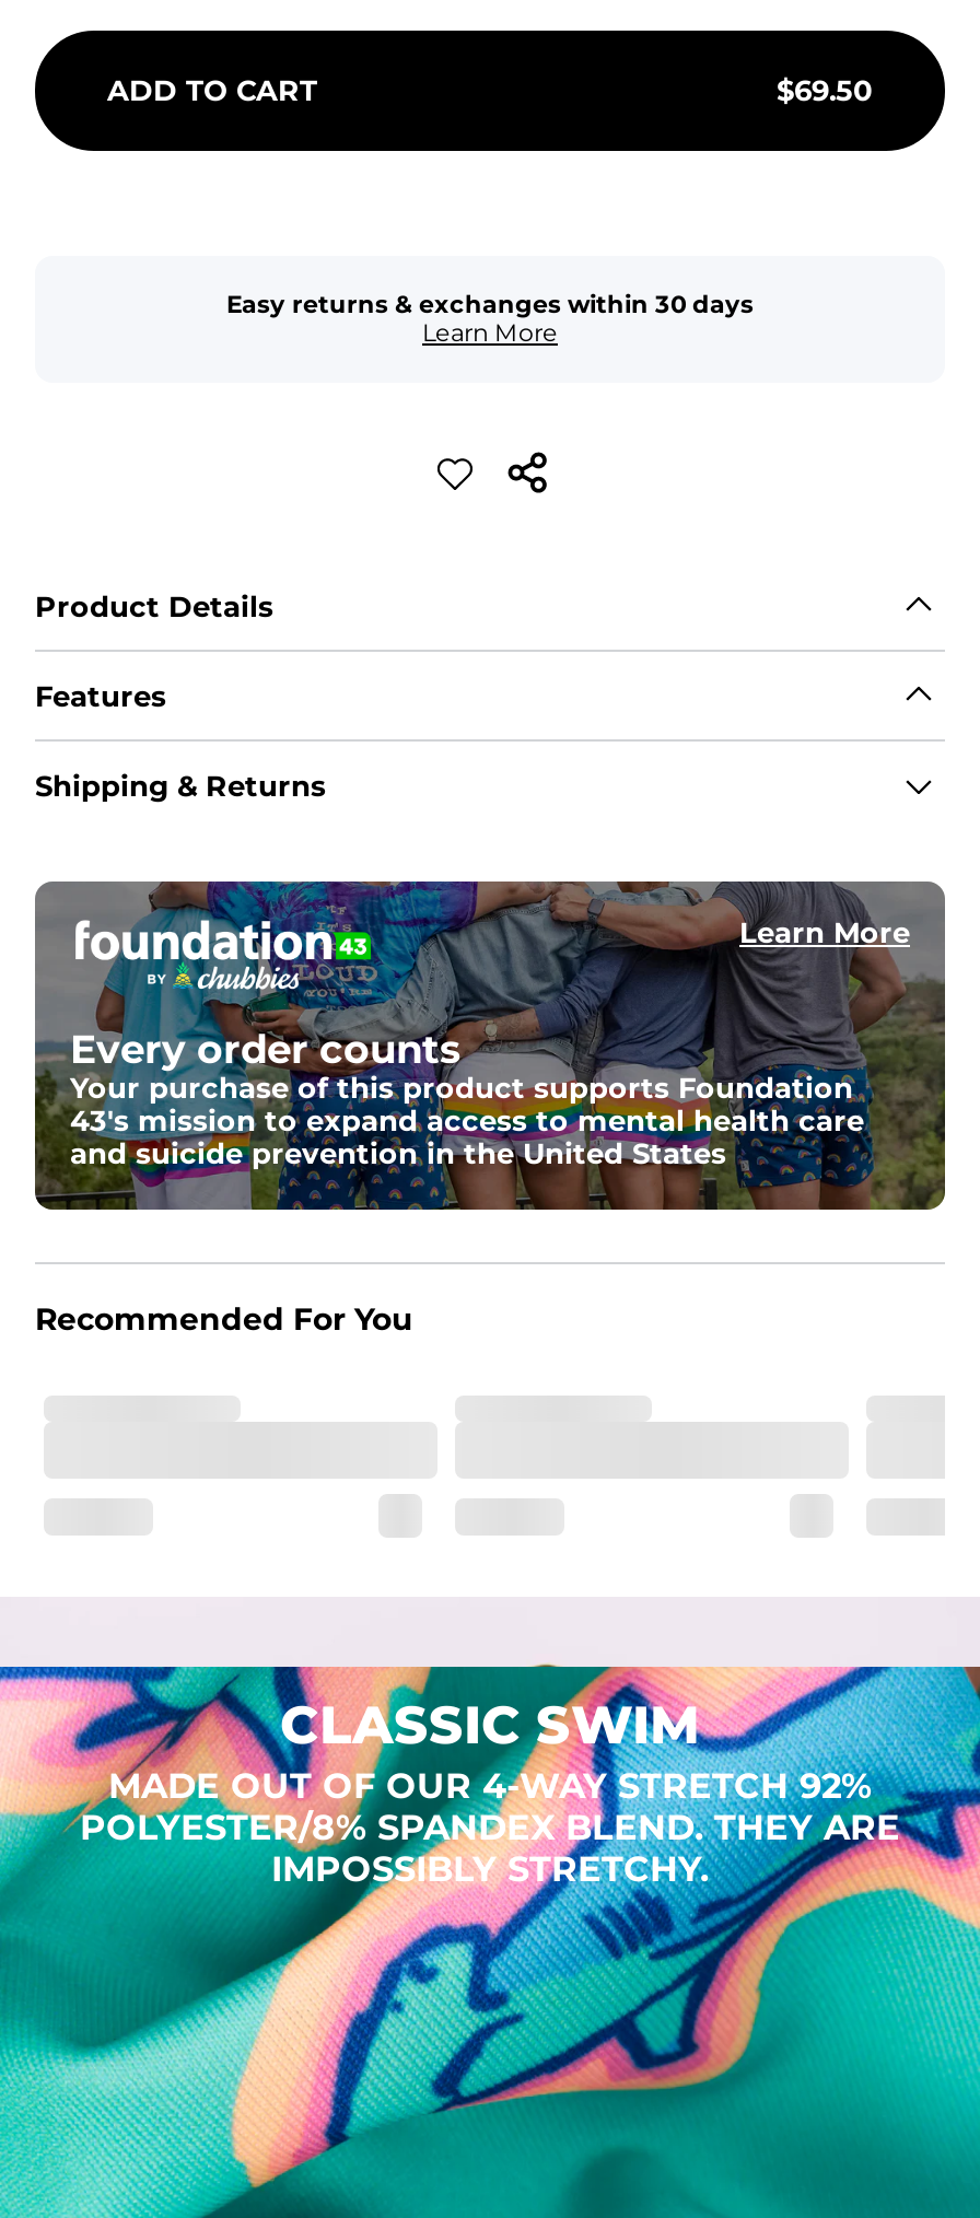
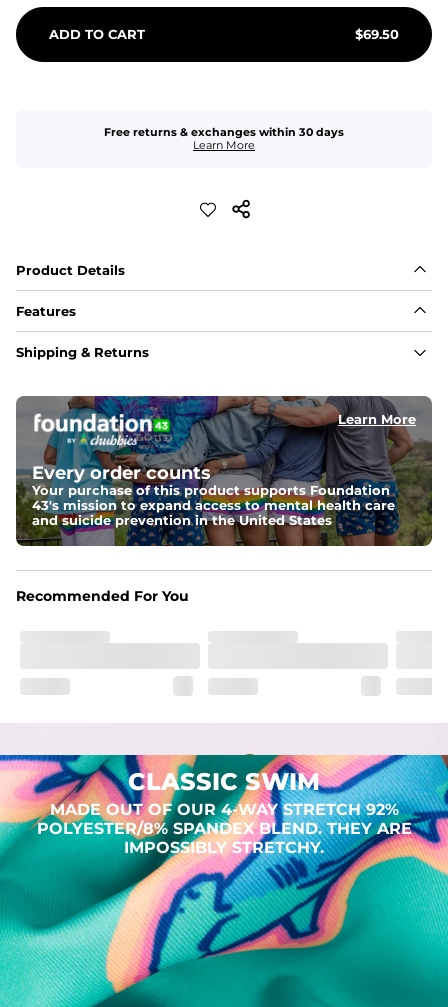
[226,289,754,319] Easy returns & exchanges within 30 days -> [104,125,344,139] Free returns & exchanges within 30 days

